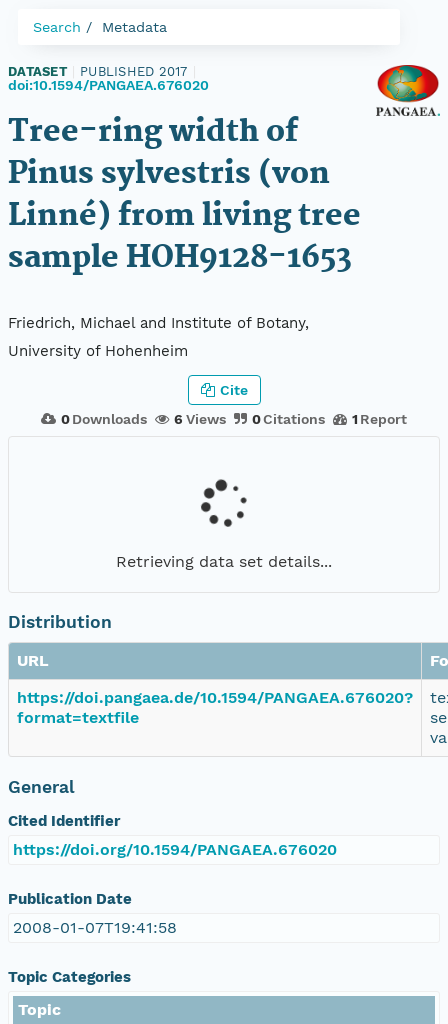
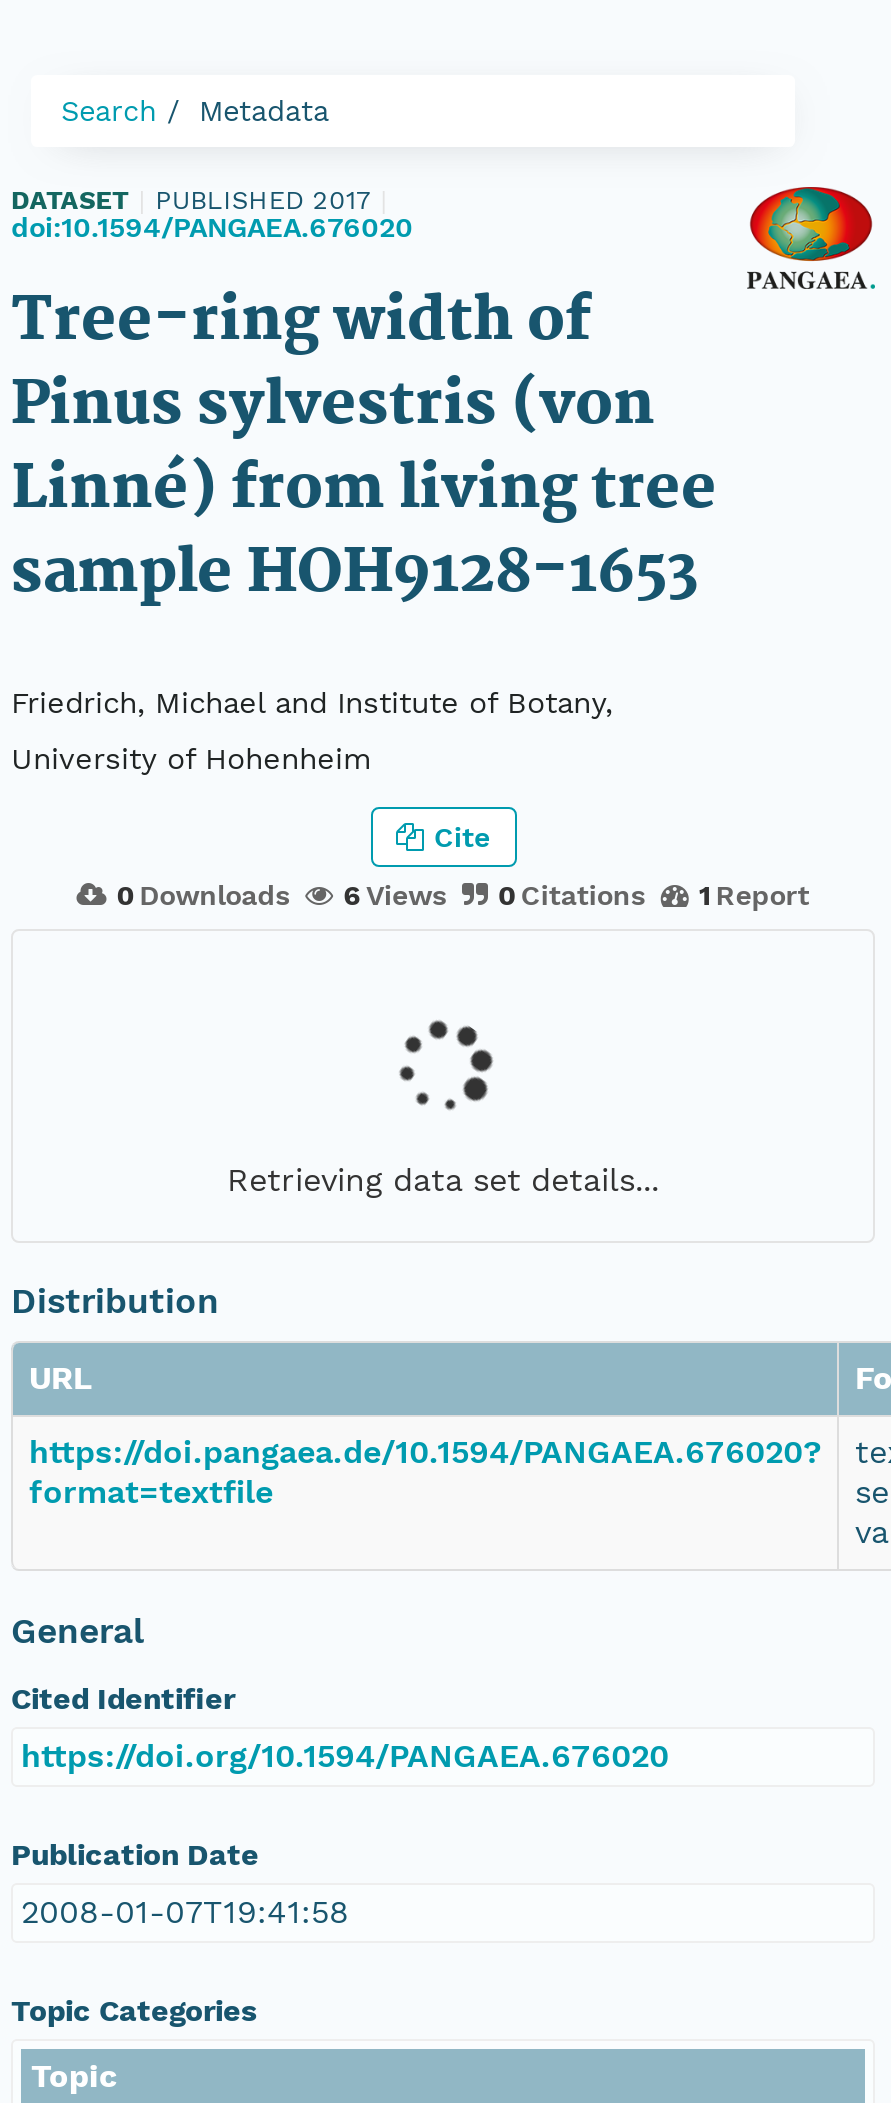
[200,478,249,525] [image] -> [399,1017,495,1105] [image]

